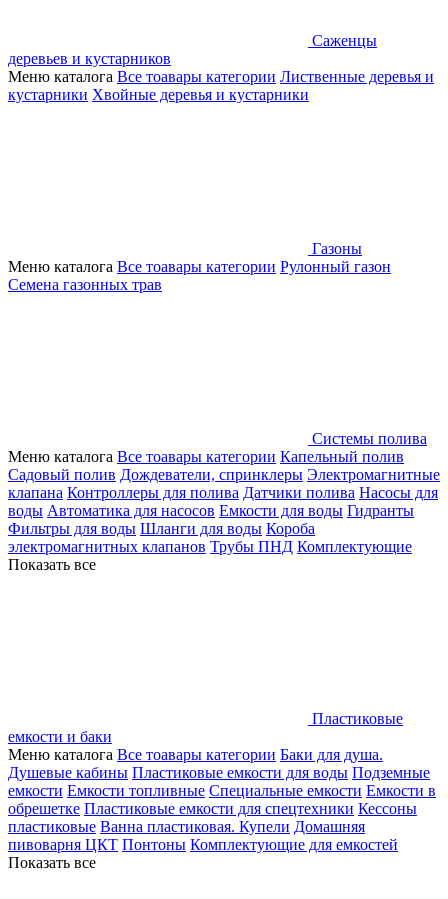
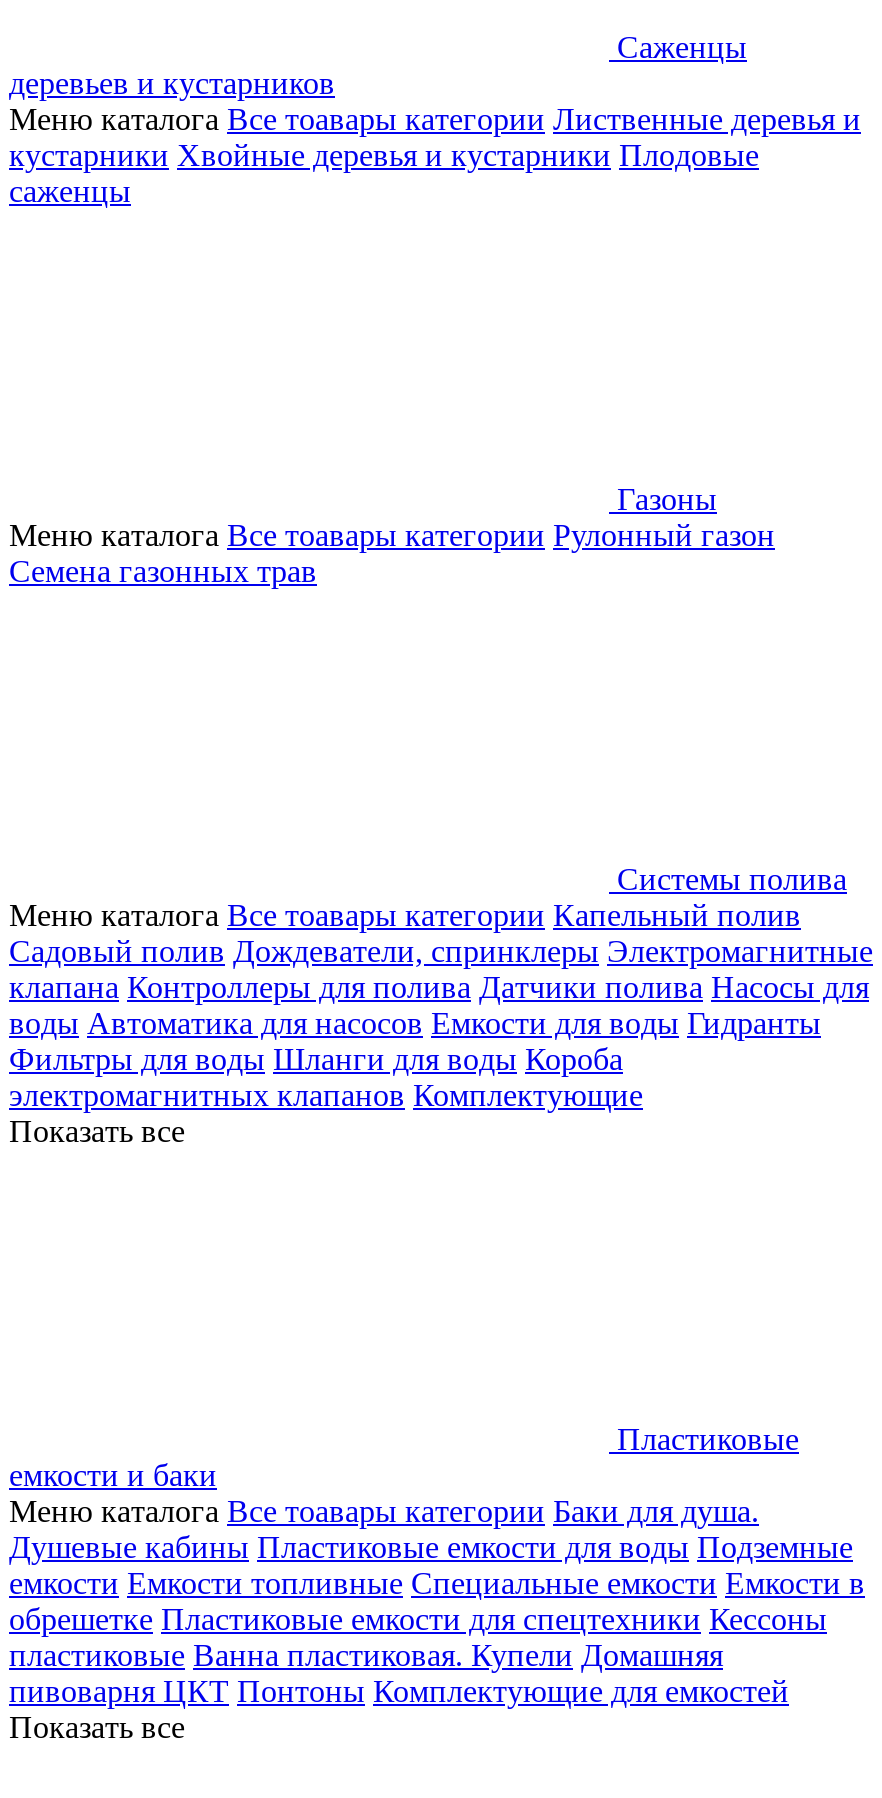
[8,86,309,103] кустарники Хвойные деревья и кустарники -> [9,138,759,208] кустарники Хвойные деревья и кустарники Плодовые | саженцы
[8,538,412,555] электромагнитных клапанов Трубы ПНД Комплектующие -> [9,1078,643,1112] электромагнитных клапанов Комплектующие

